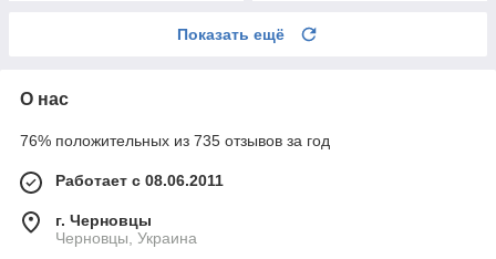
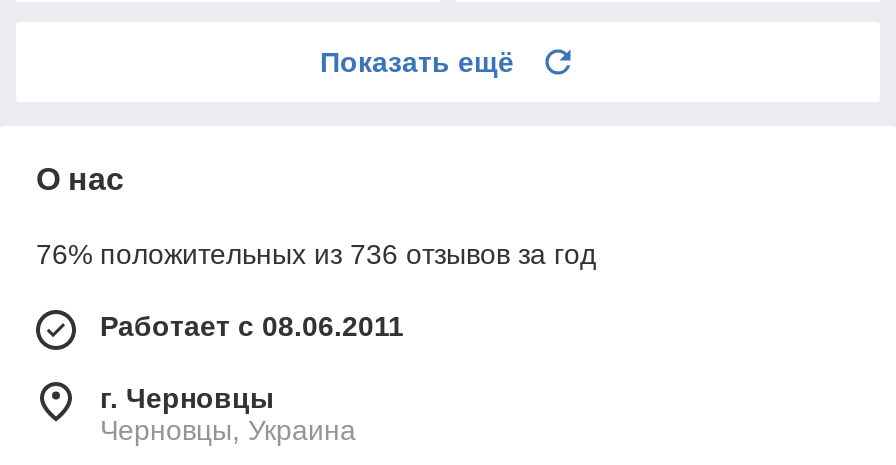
[20,132,330,150] 76% положительных из 735 отзывов за год -> [36,239,596,271] 76% положительных из 736 отзывов за год

